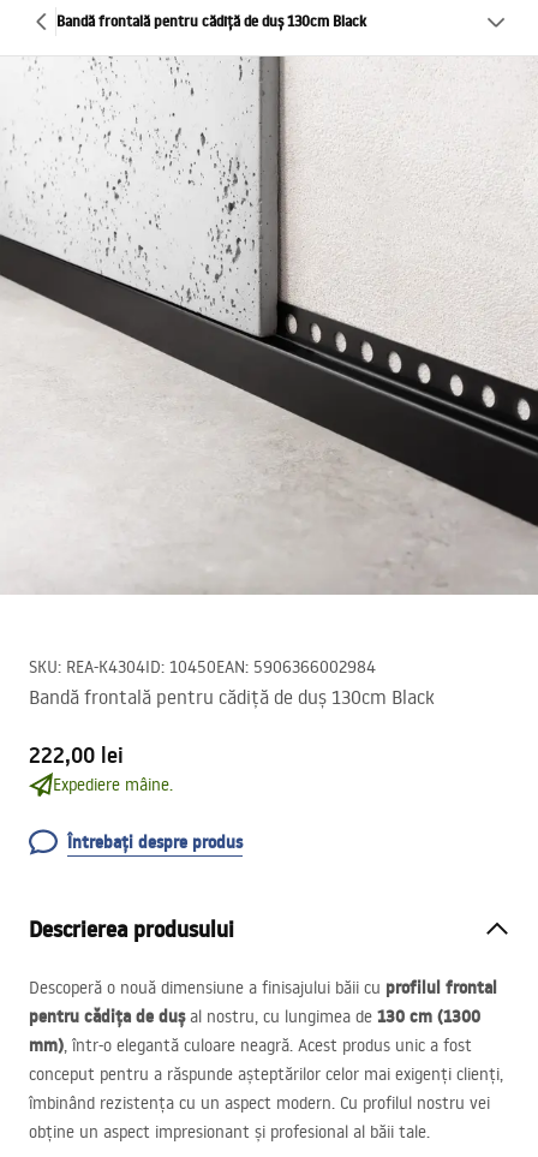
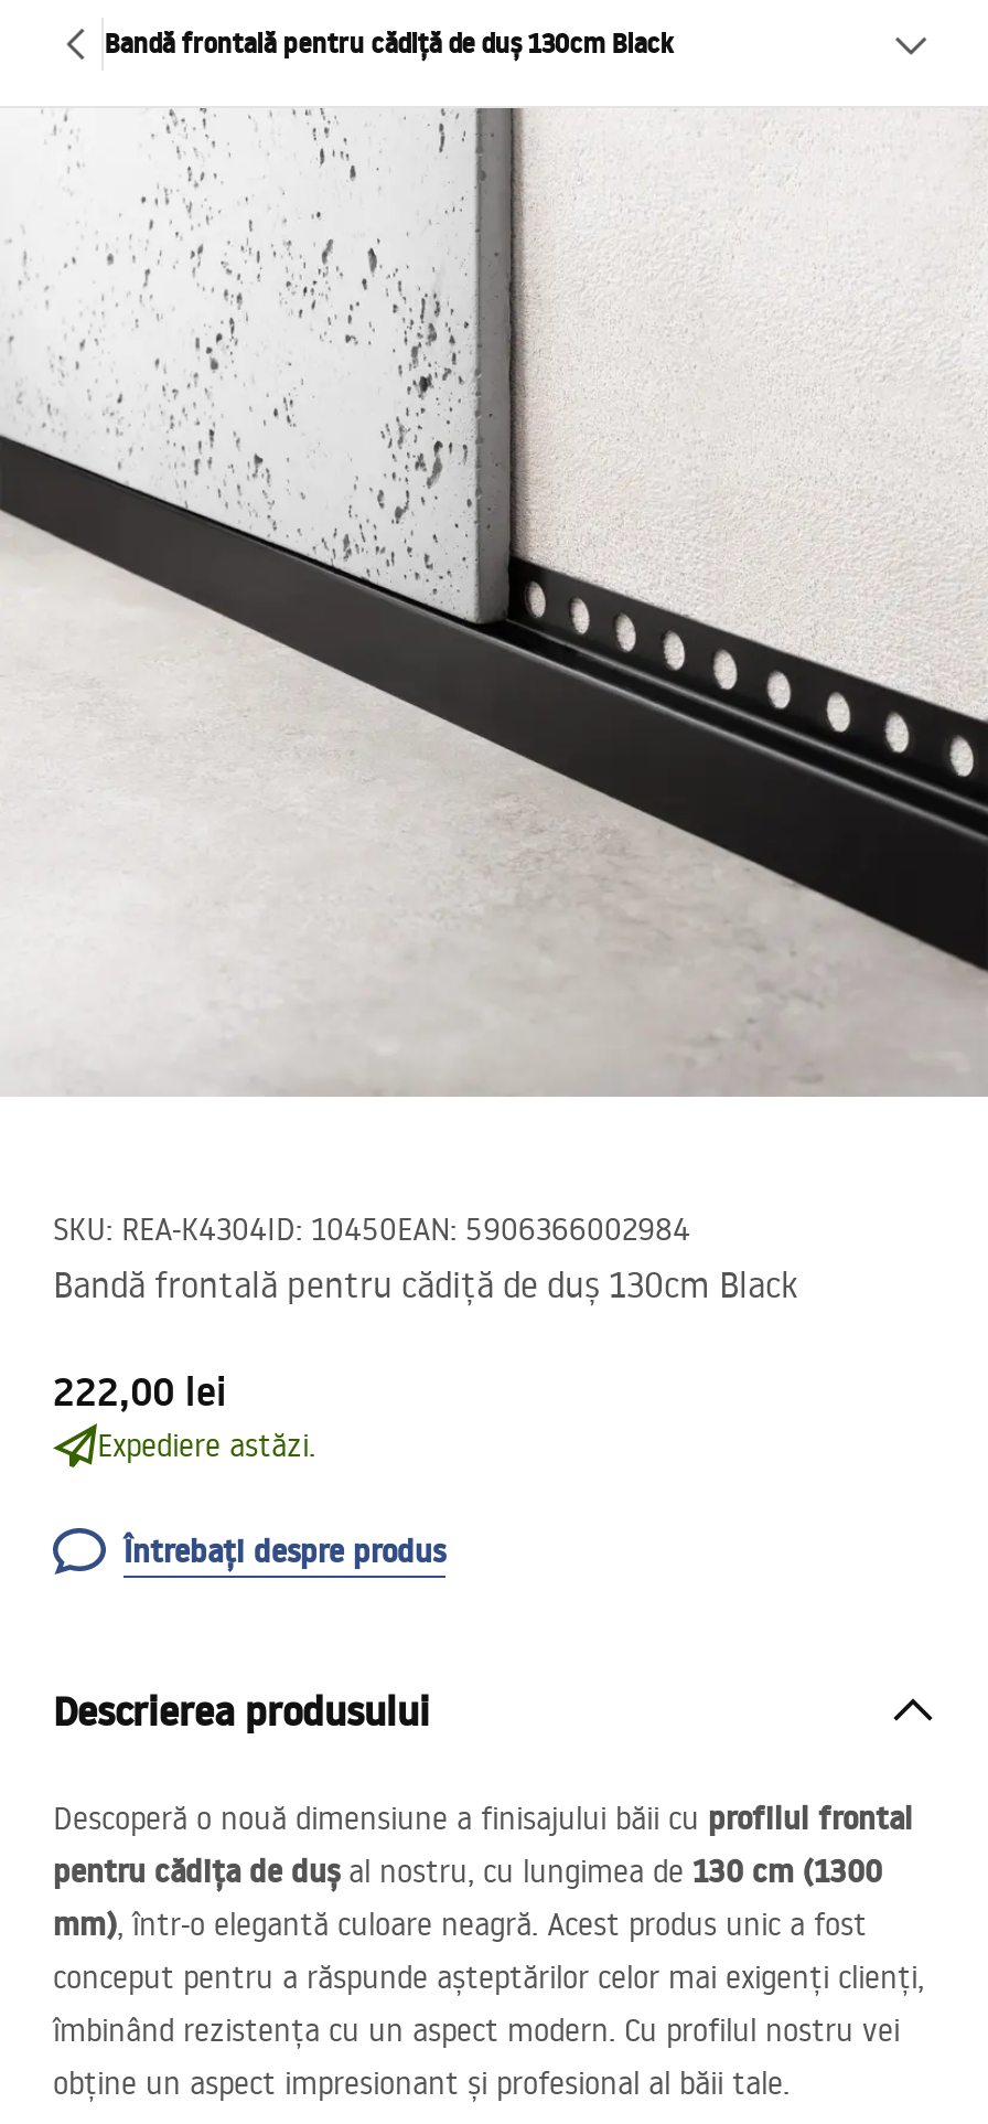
[53,774,173,795] Expediere mâine. -> [97,1426,315,1465] Expediere astăzi.

